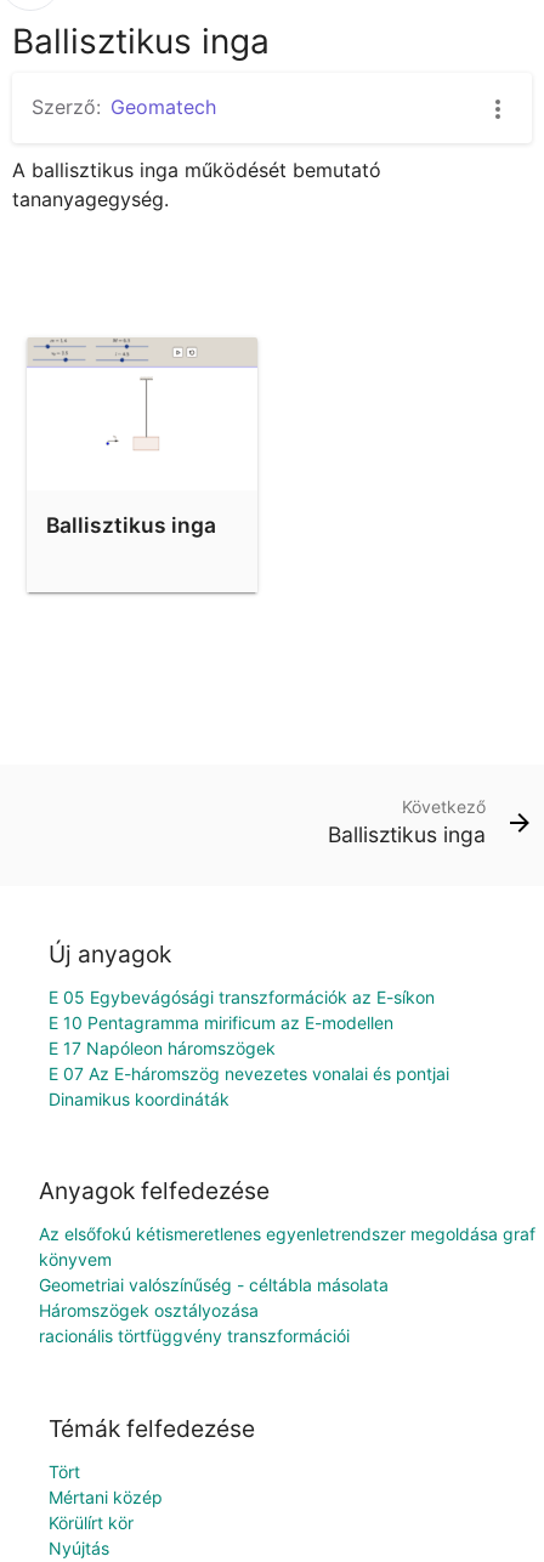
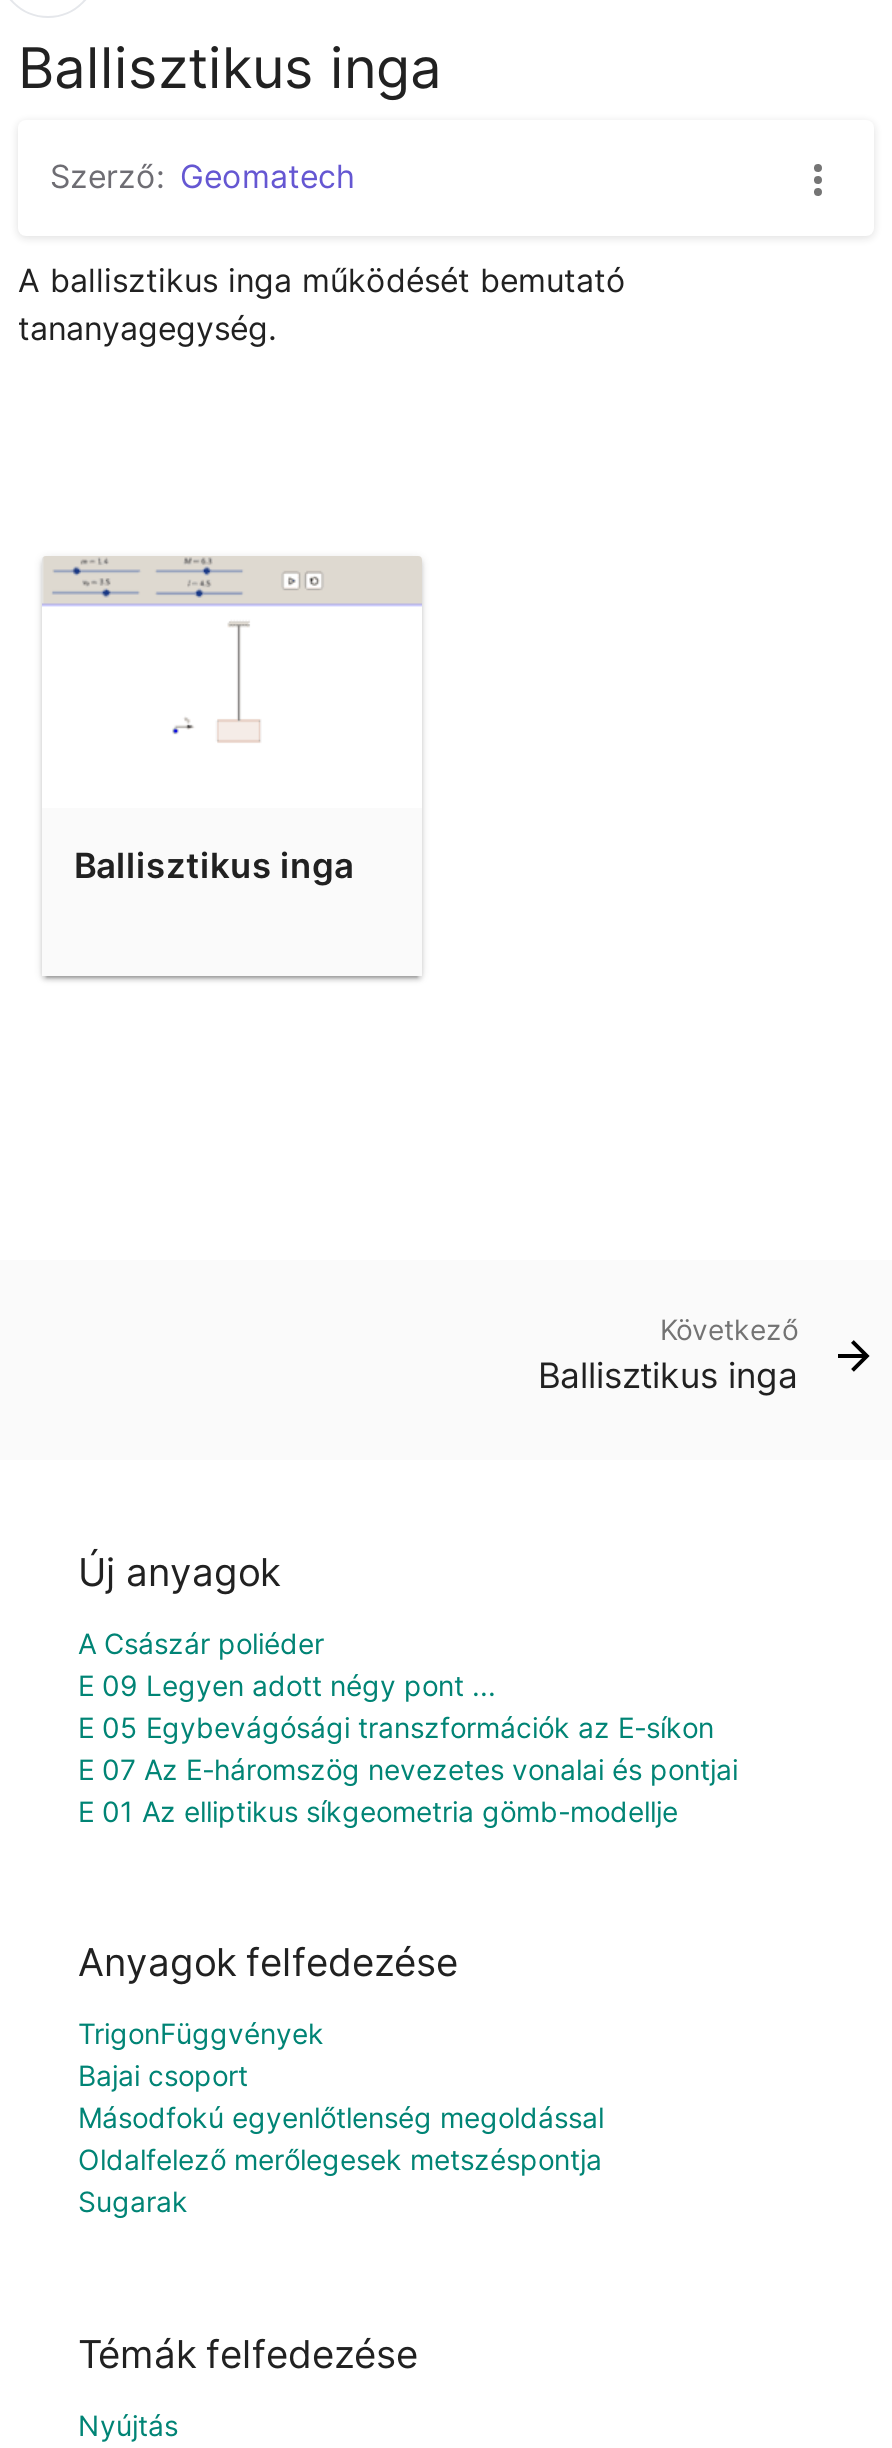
none -> [78,1626,496,1702] A Császár poliéder | E 09 Legyen adott négy pont ...
moved [49,986,435,1007] -> [78,1710,714,1744]: E 05 Egybevágósági transzformációk az E-síkon
[49,1012,393,1058] E 10 Pentagramma mirificum az E-modellen | E 17 Napóleon háromszögek -> none
[49,1088,229,1109] Dinamikus koordináták -> [78,1794,678,1828] E 01 Az elliptikus síkgeometria gömb-modellje
[38,1224,535,1346] Az elsőfokú kétismeretlenes egyenletrendszer megoldása graf | könyvem | Geometriai valószínűség - céltábla másolata | Háromszögek osztályozása | racionális törtfüggvény transzformációi -> [78,2017,604,2219] TrigonFüggvények | Bajai csoport | Másodfokú egyenlőtlenség megoldással | Oldalfelező merőlegesek metszéspontja | Sugarak
[49,1461,163,1533] Tört | Mértani közép | Körülírt kör -> none

